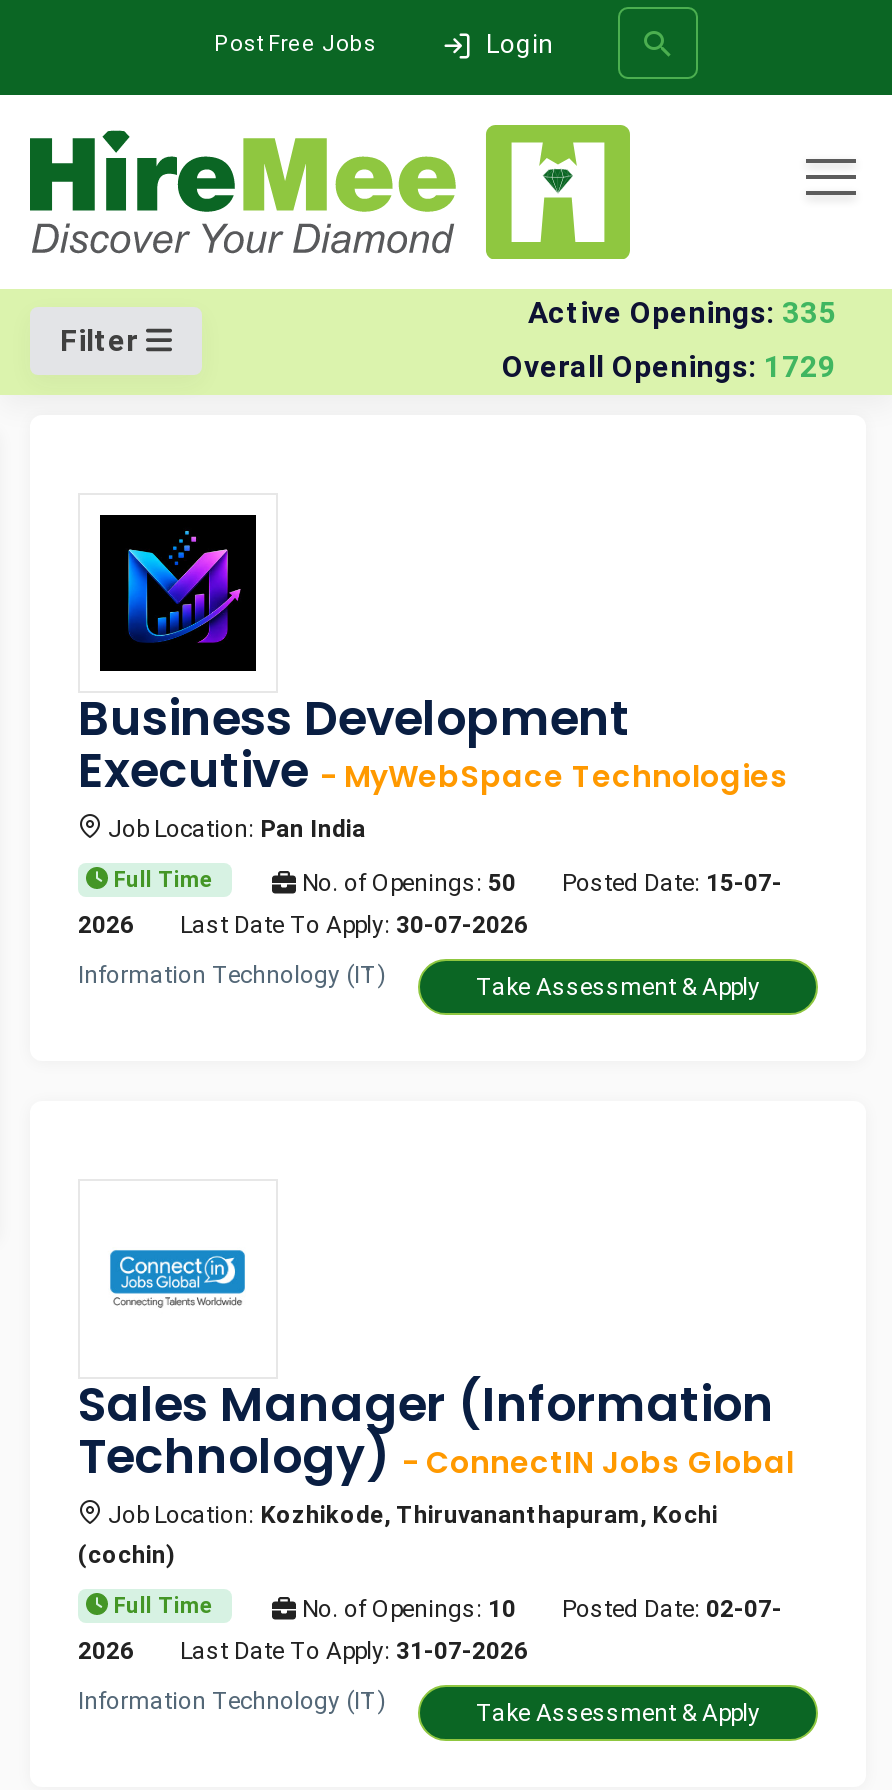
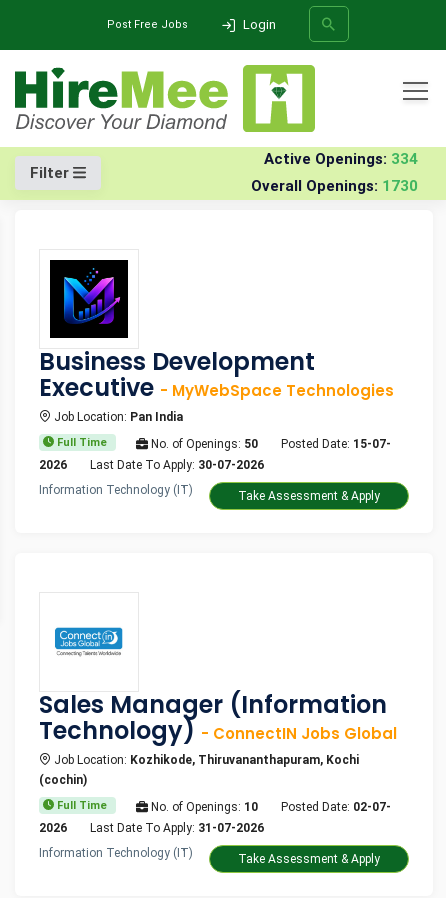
[528,295,836,331] Active Openings: 335 -> [264,150,418,168] Active Openings: 334
[502,349,836,385] Overall Openings: 1729 -> [251,177,418,195] Overall Openings: 1730

